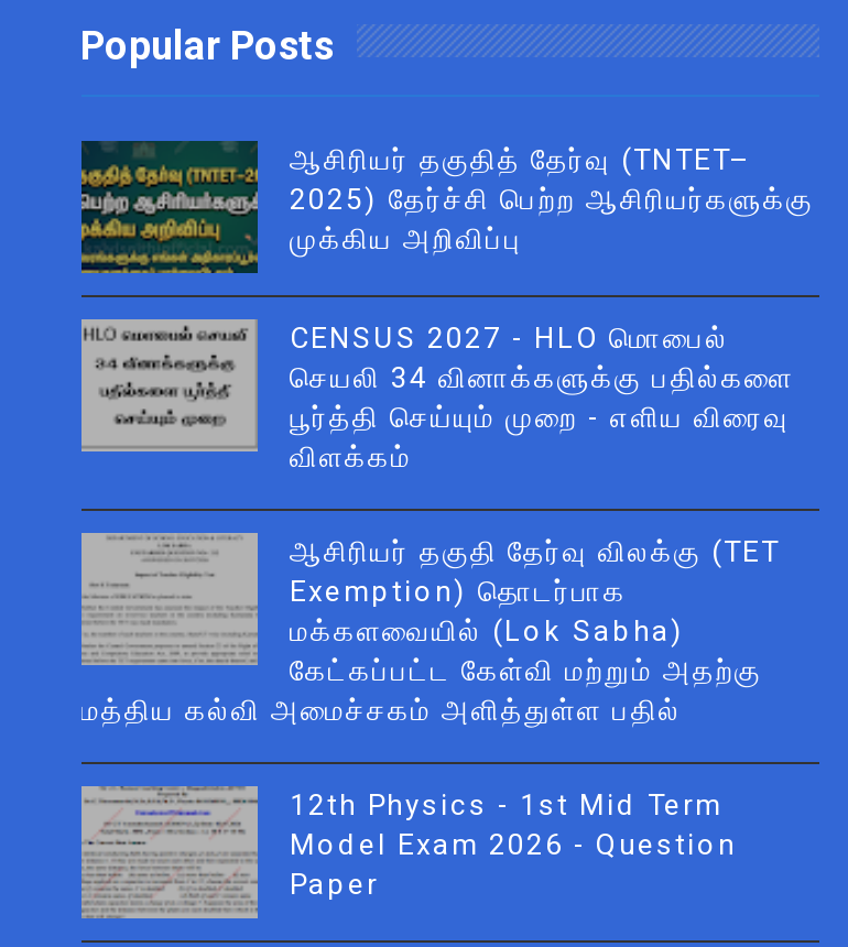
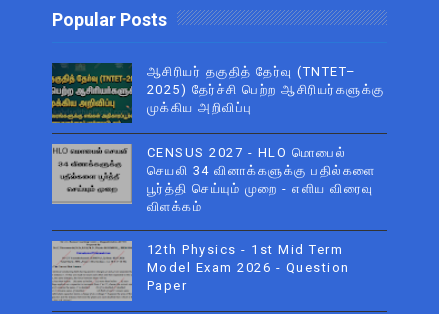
[80,536,780,727] ஆசிரியர் தகுதி தேர்வு விலக்கு (TET | Exemption) தொடர்பாக | மக்களவையில் (Lok Sabha) | கேட்கப்பட்ட கேள்வி மற்றும் அதற்கு | மத்திய கல்வி அமைச்சகம் அளித்துள்ள பதில் -> none

